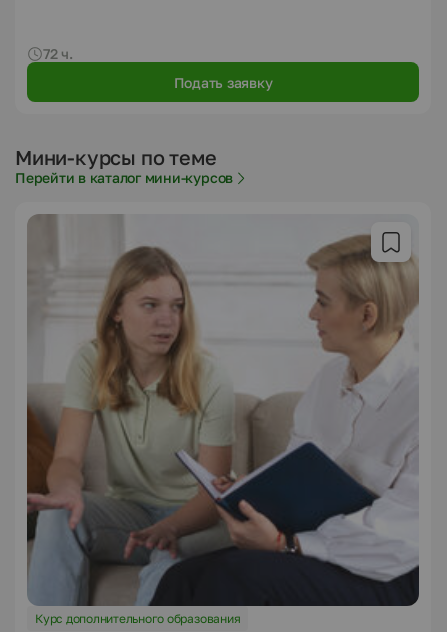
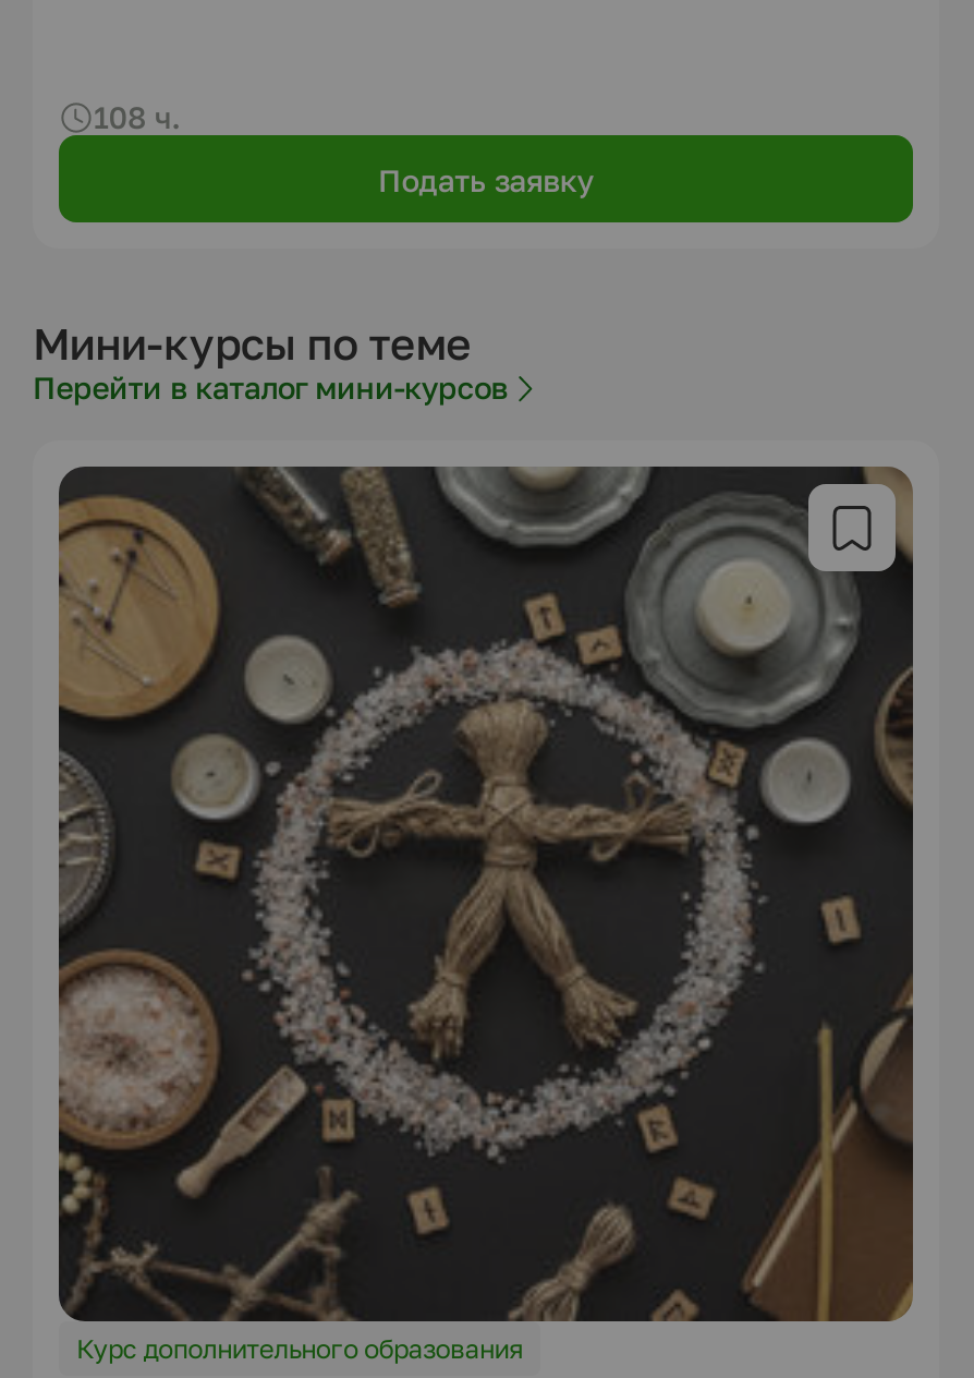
[43,45,73,62] 72 ч. -> [94,98,179,135] 108 ч.
[27,214,420,607] [image] -> [57,464,915,1323] [image]

